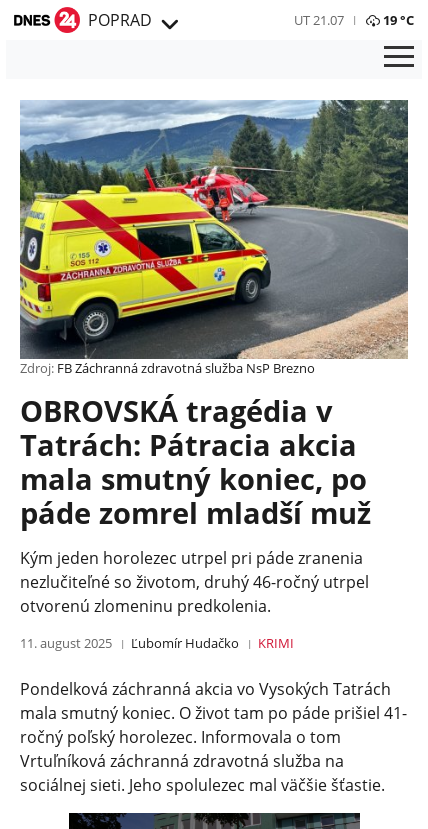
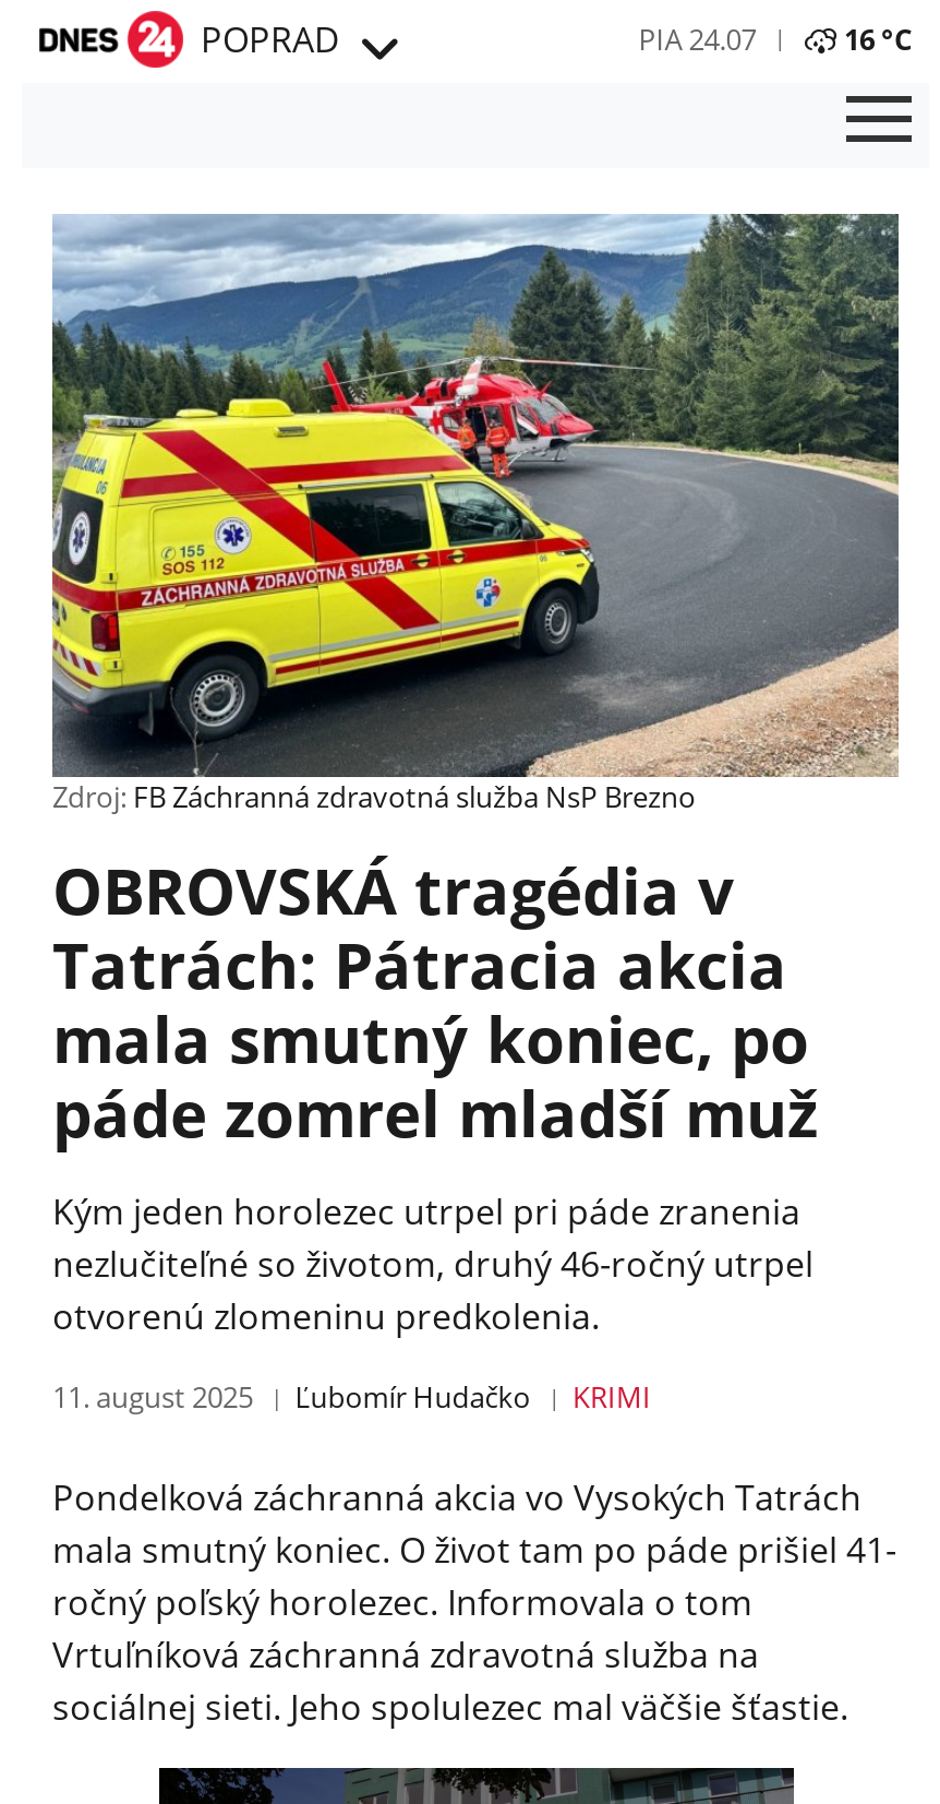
[294,10,414,28] UT 21.07 | 19 °C -> [639,19,912,58] PIA 24.07 | 16 °C

